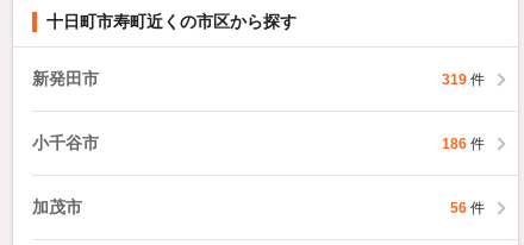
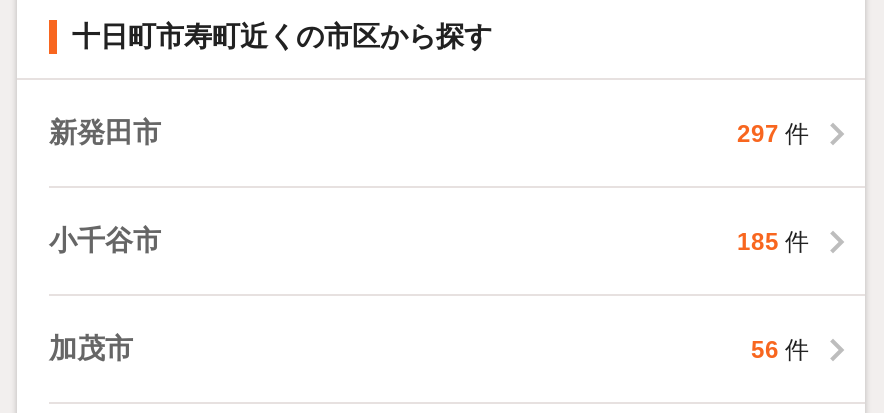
[442,71,485,88] 319件 -> [737,120,809,148] 297件
[442,135,485,152] 186件 -> [737,228,809,256] 185件

